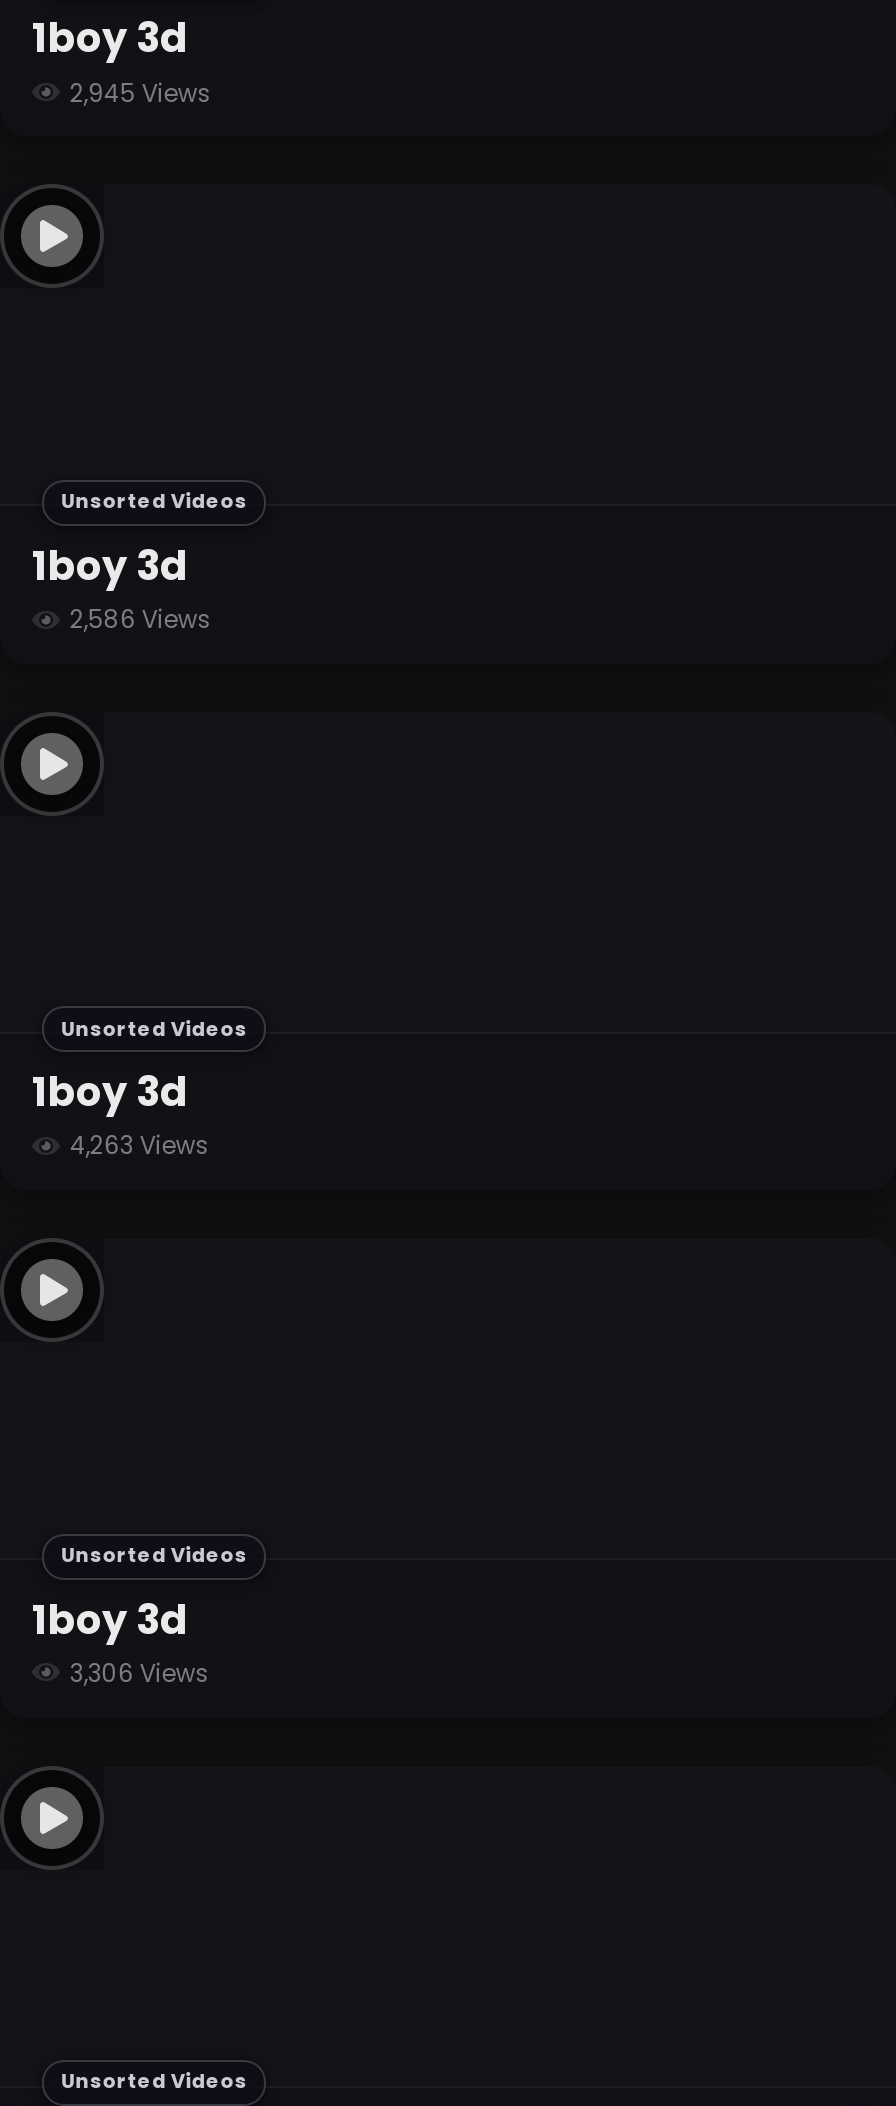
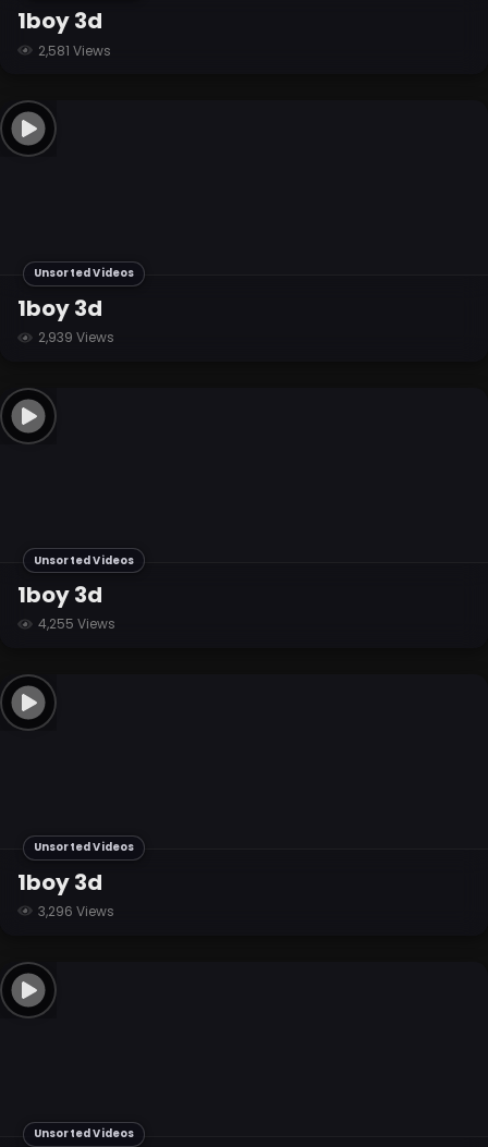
[64,75,212,109] 2,945 Views -> [35,41,111,59] 2,581 Views
[64,602,212,636] 2,586 Views -> [35,328,114,346] 2,939 Views
[64,1129,210,1163] 4,263 Views -> [35,615,115,633] 4,255 Views
[64,1656,210,1690] 3,306 Views -> [35,902,114,920] 3,296 Views

